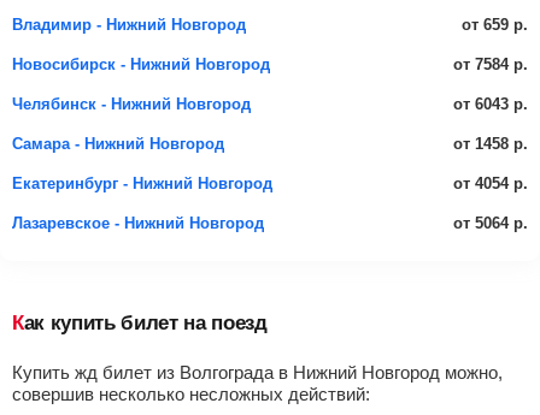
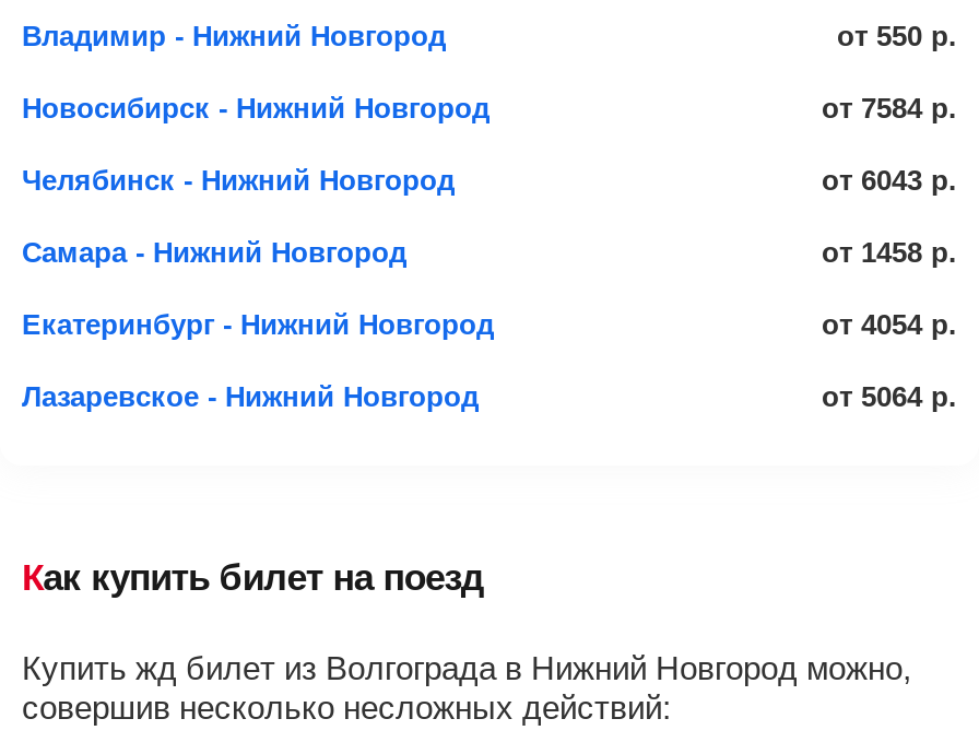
[462,15,528,33] от 659 р. -> [837,19,957,51] от 550 р.

